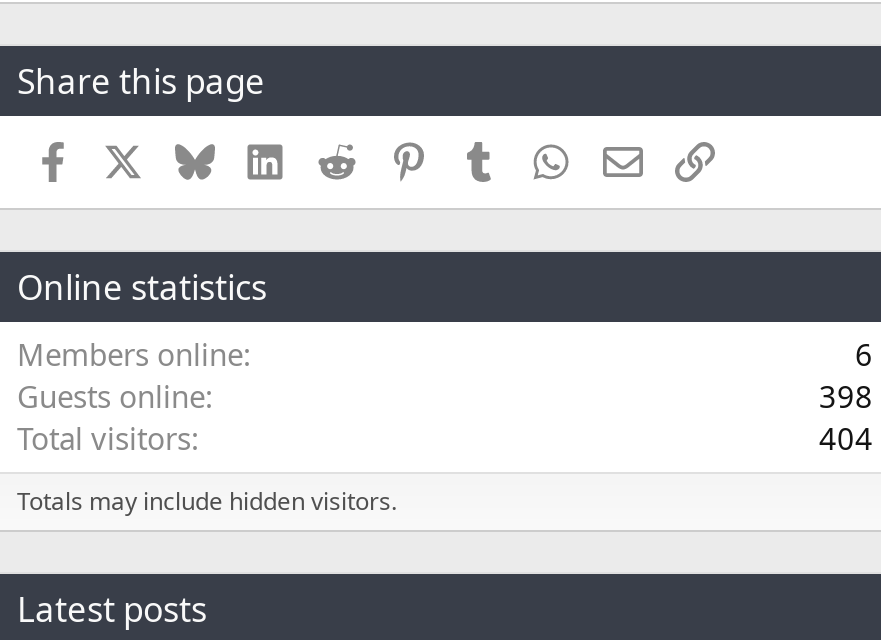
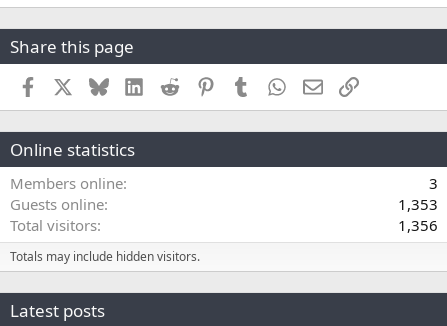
[855,333,873,373] 6 -> [429,173,438,193] 3
[819,375,873,415] 398 -> [398,194,438,214] 1,353
[819,417,873,457] 404 -> [398,215,438,235] 1,356

